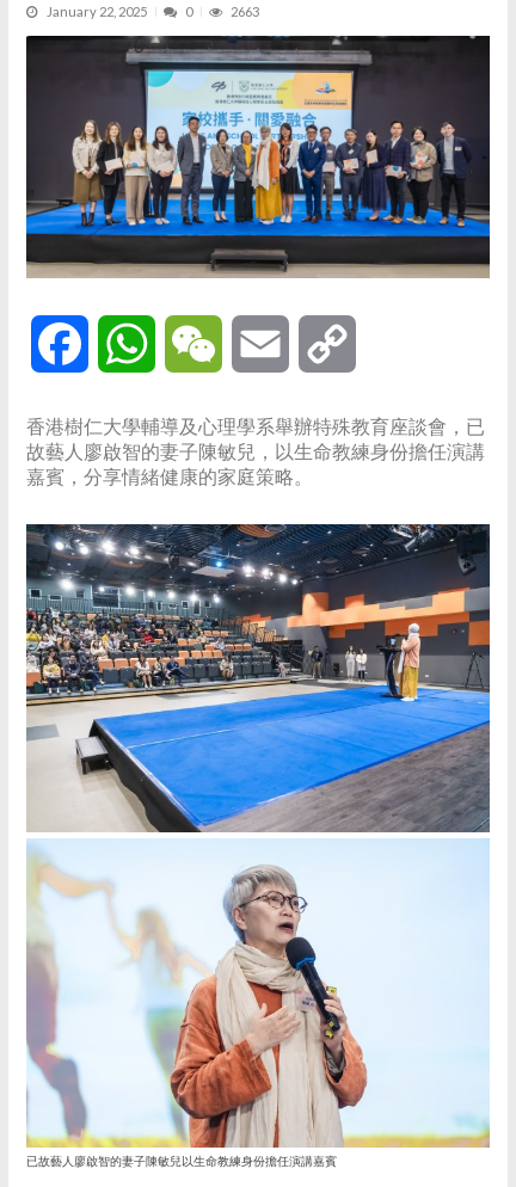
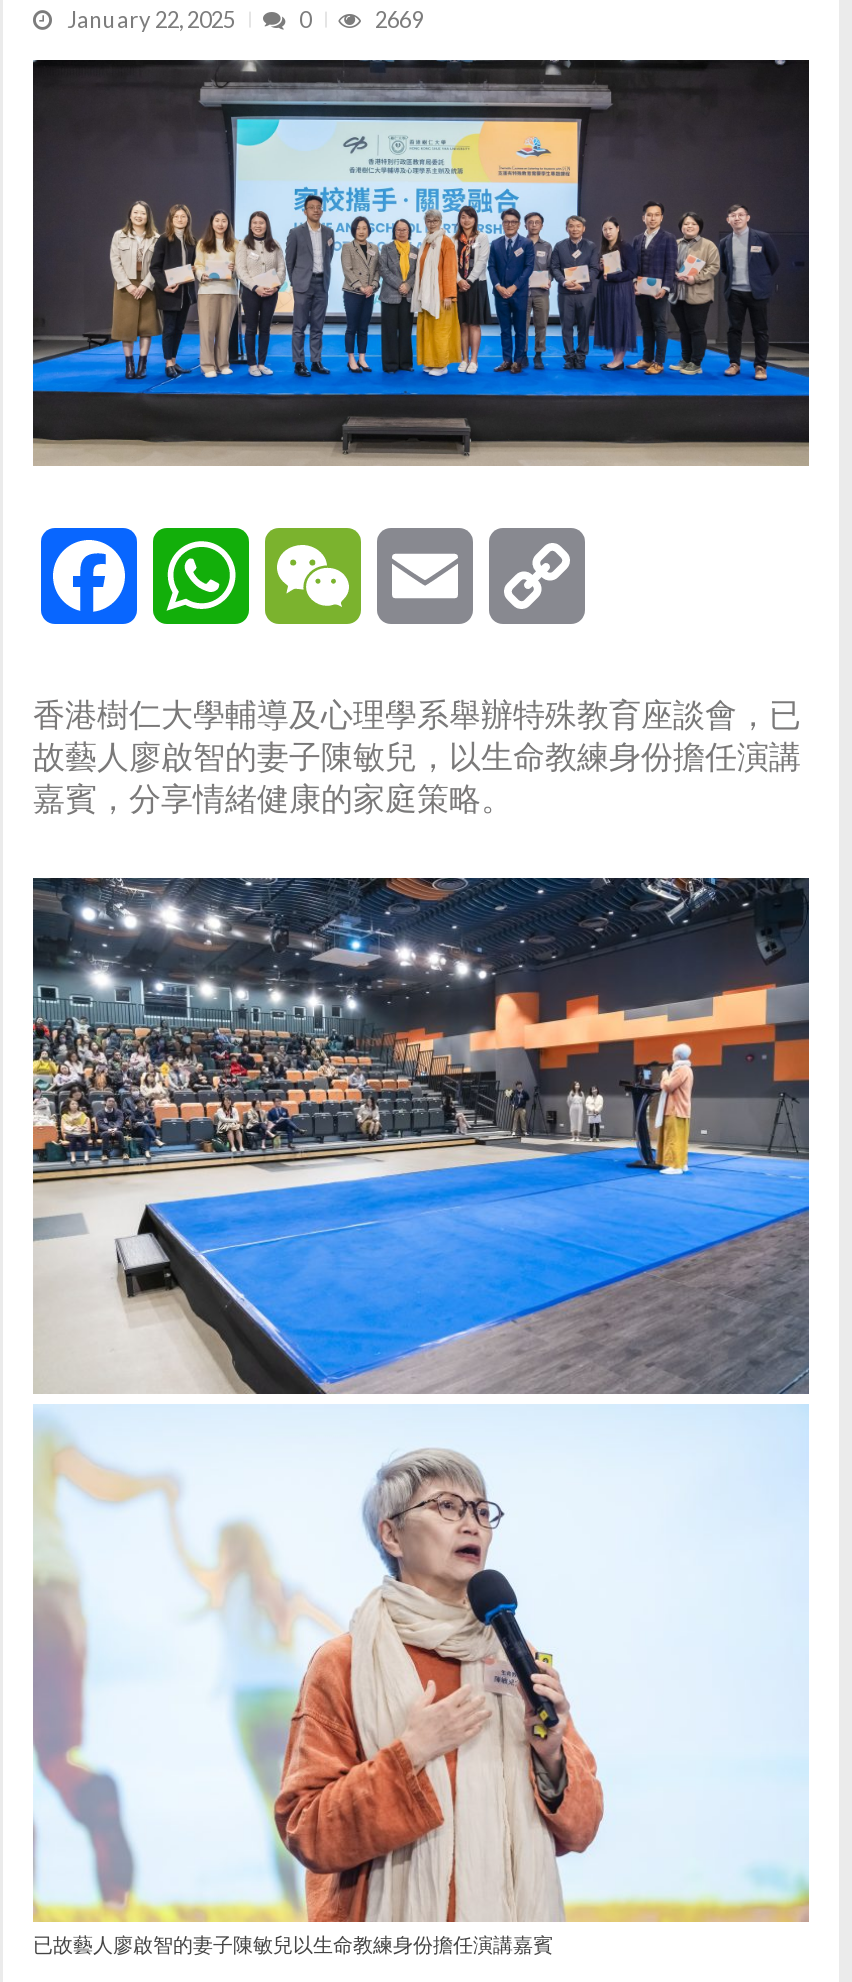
[231,4,259,20] 2663 -> [375,7,423,33] 2669

